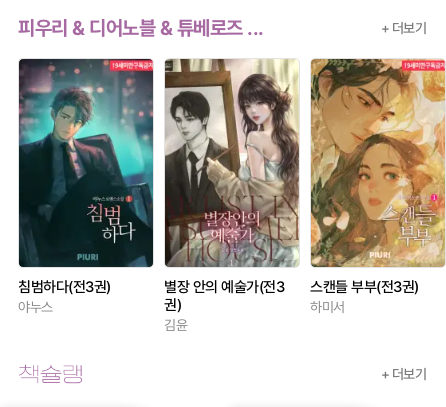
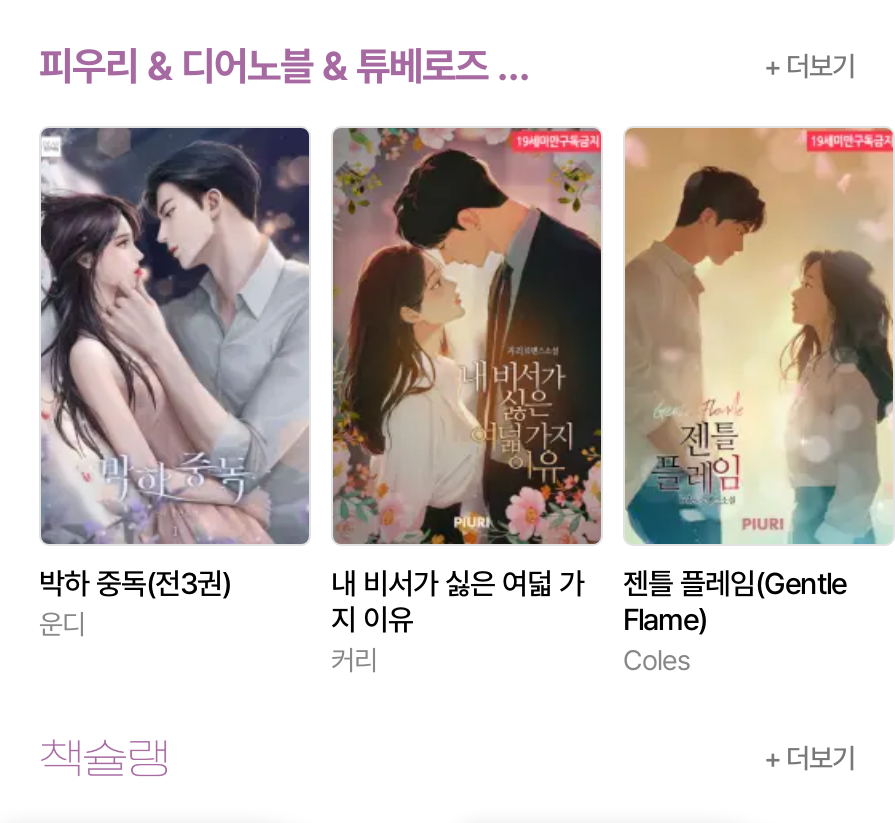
[18,59,154,315] [image] | 침범하다(전3권) | 야누스 -> [39,126,311,639] [image] | 박하 중독(전3권) | 운디
[164,59,300,333] [image] | 별장 안의 예술가(전3 | 권) | 김윤 -> [331,126,603,675] [image] | 내 비서가 싫은 여덟 가 | 지 이유 | 커리
[310,58,443,315] [image] | 스캔들 부부(전3권) | 하미서 -> [623,126,889,675] [image] | 젠틀 플레임(Gentle | Flame) | Coles

